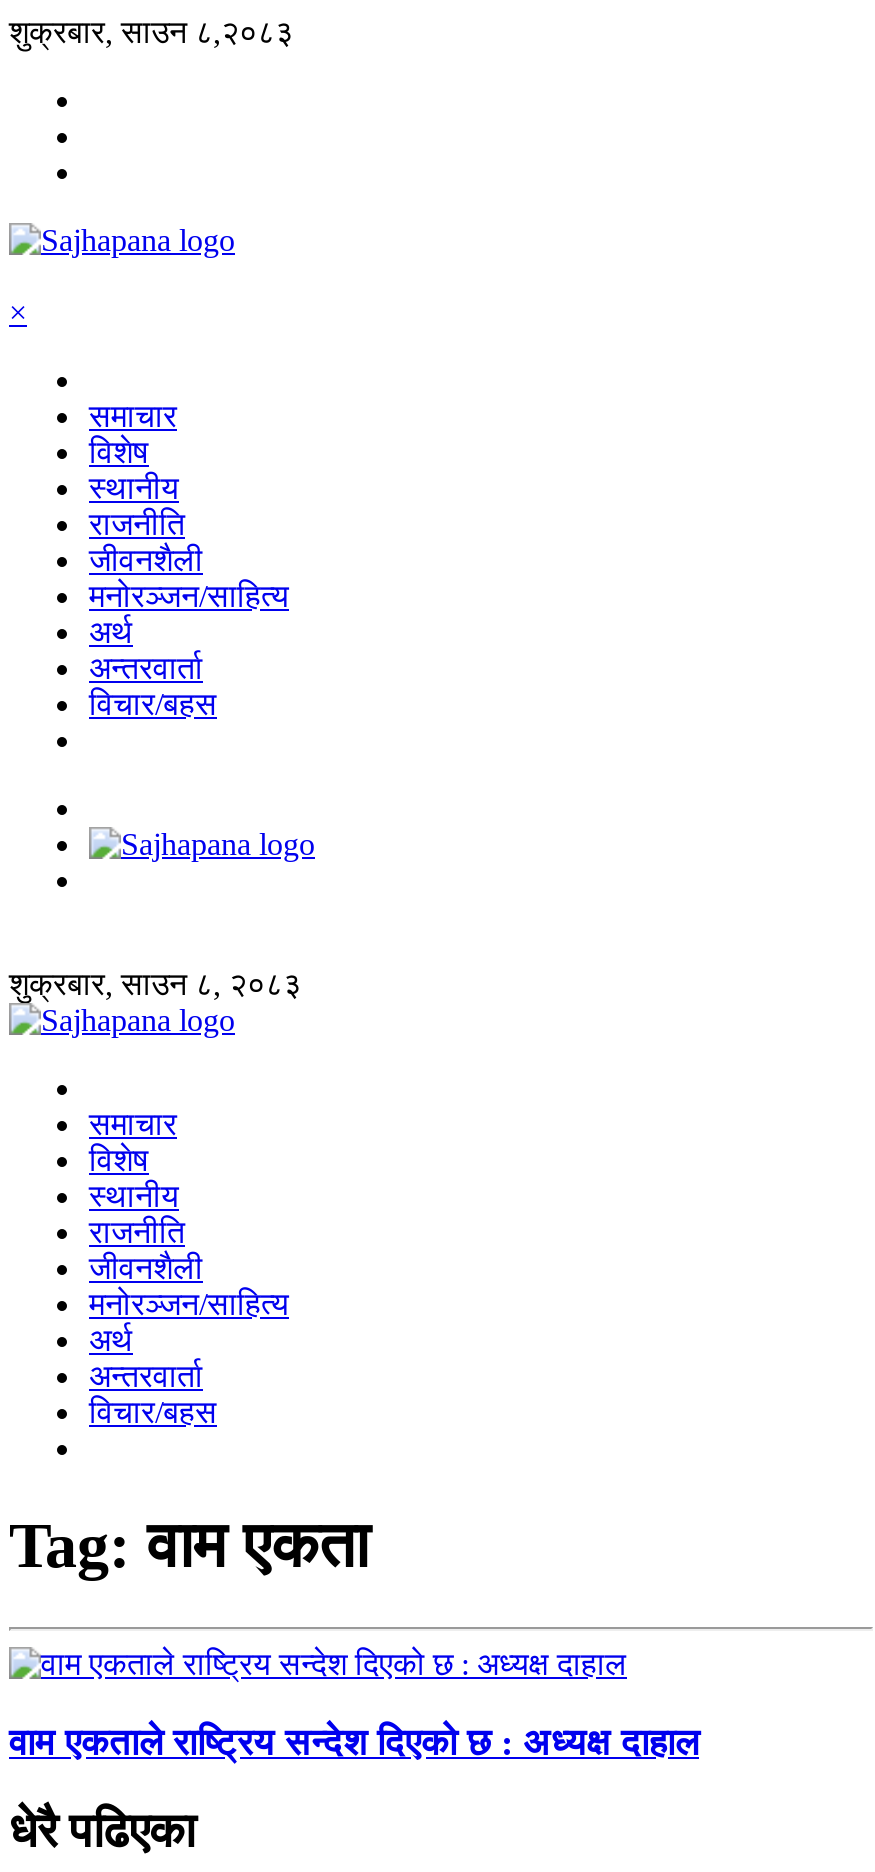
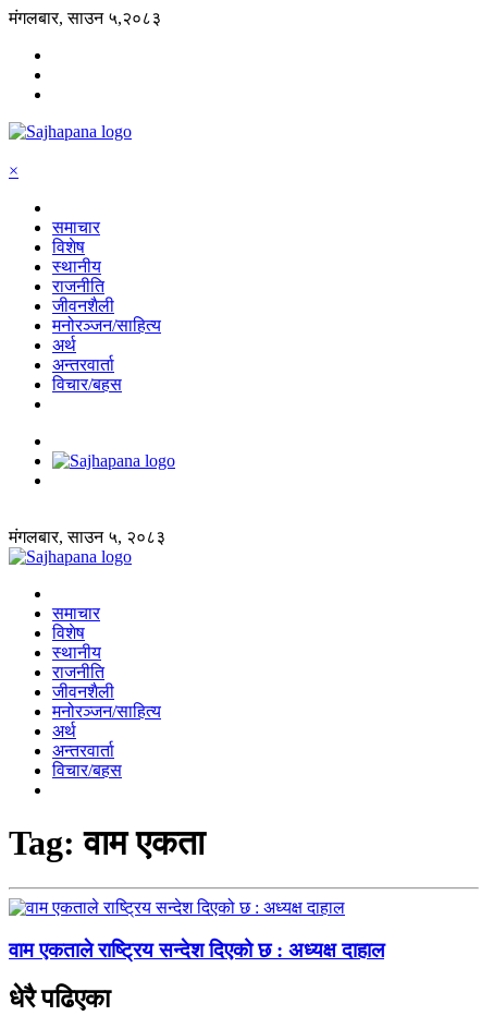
[9,15,293,49] शुक्रबार, साउन ८,२०८३ -> [9,9,161,27] मंगलबार, साउन ५,२०८३
[9,967,301,1001] शुक्रबार, साउन ८, २०८३ -> [9,528,165,546] मंगलबार, साउन ५, २०८३

